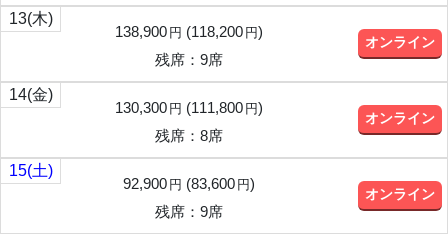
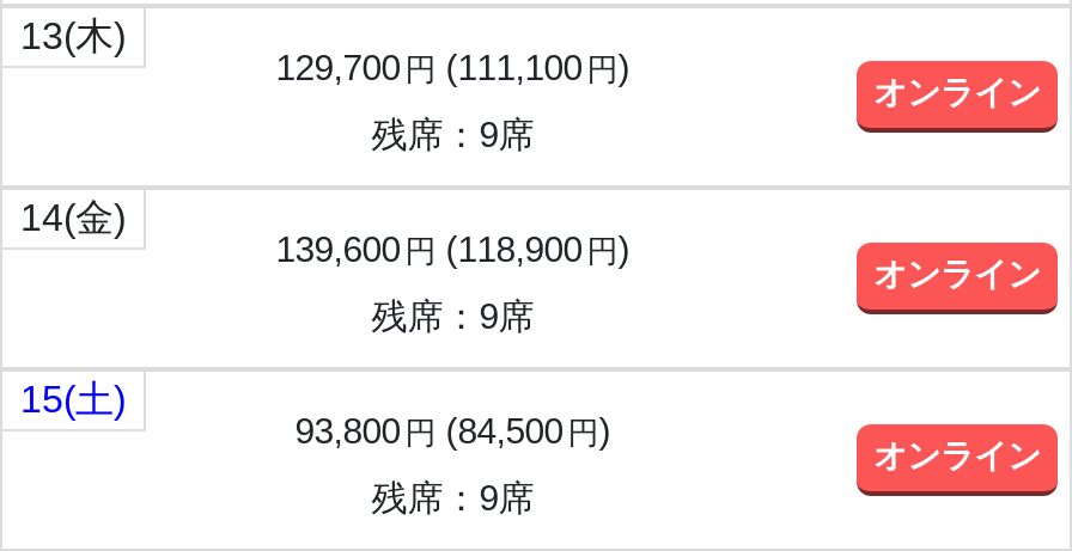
[115,23,263,40] 138,900 円 (118,200 円) -> [276,46,630,87] 129,700 円 (111,100 円)
[115,99,263,116] 130,300 円 (111,800 円) -> [276,228,630,269] 139,600 円 (118,900 円)
[155,127,223,144] 残席：8席 -> [372,295,534,336] 残席：9席
[123,175,255,192] 92,900 円 (83,600 円) -> [295,410,611,450] 93,800 円 (84,500 円)

